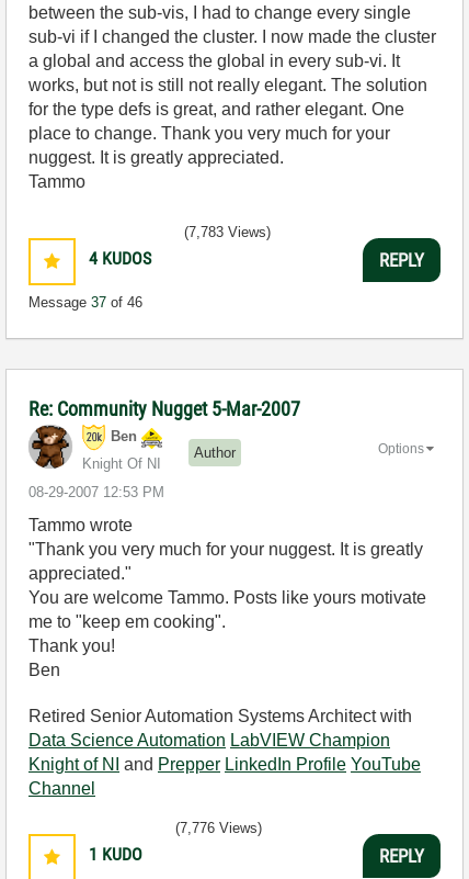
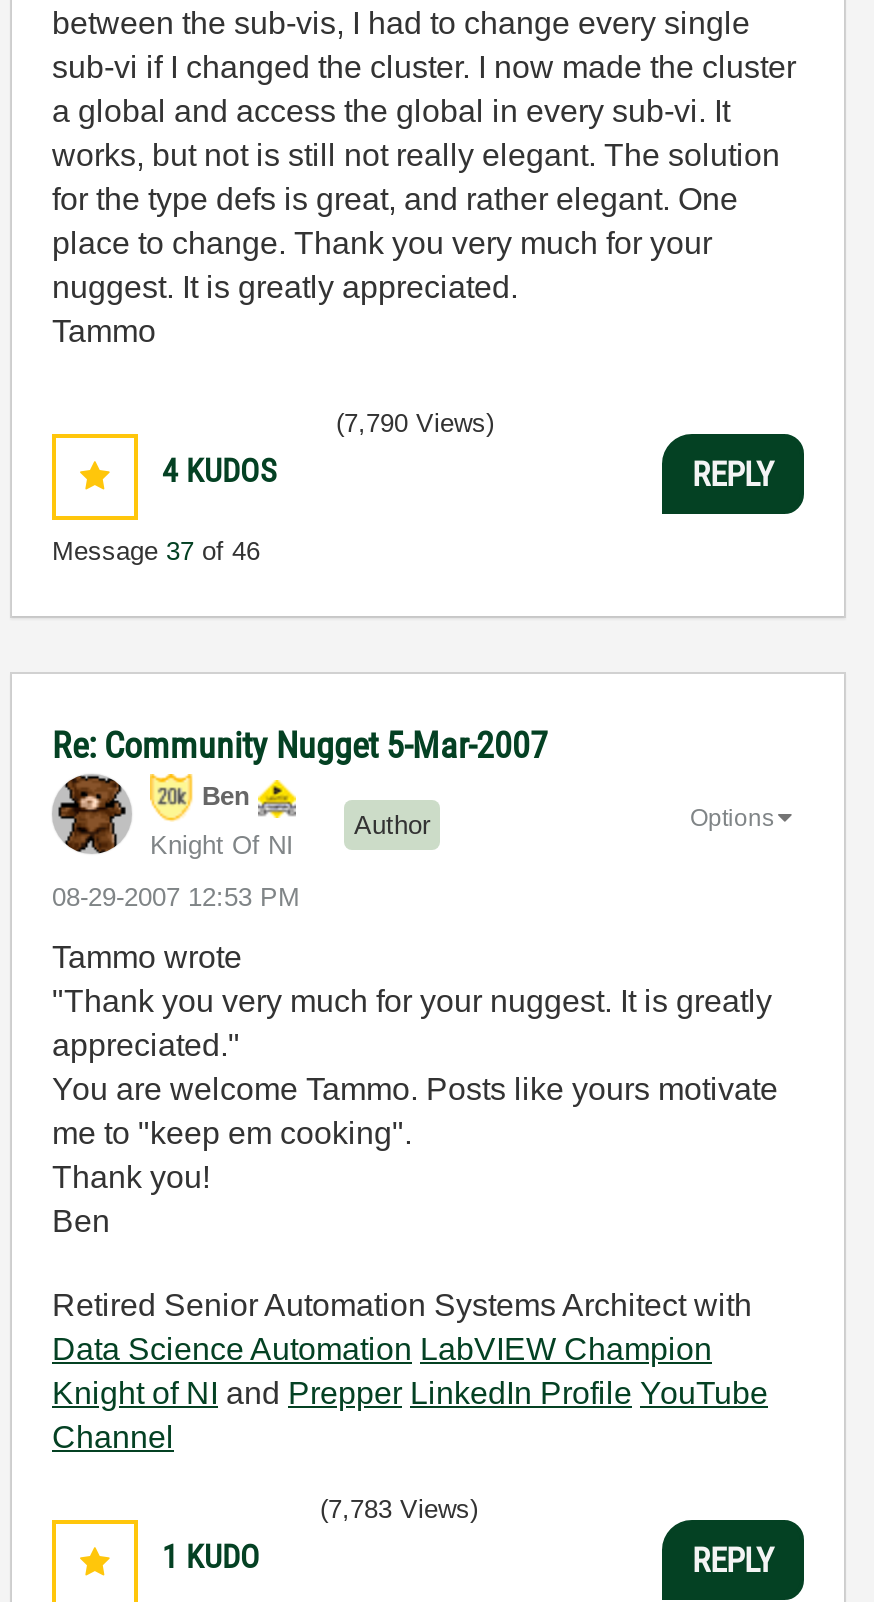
[184,224,271,240] (7,783 Views) -> [336,408,494,438] (7,790 Views)
[175,820,262,836] (7,776 Views) -> [320,1494,478,1524] (7,783 Views)

